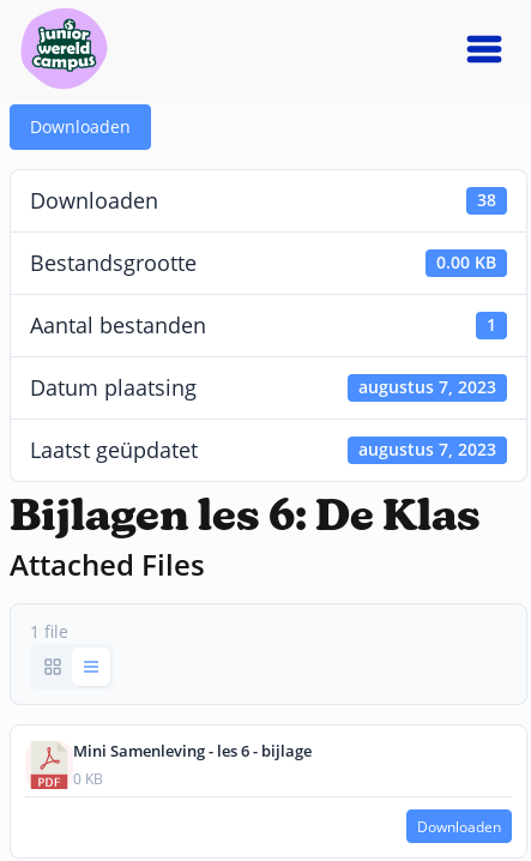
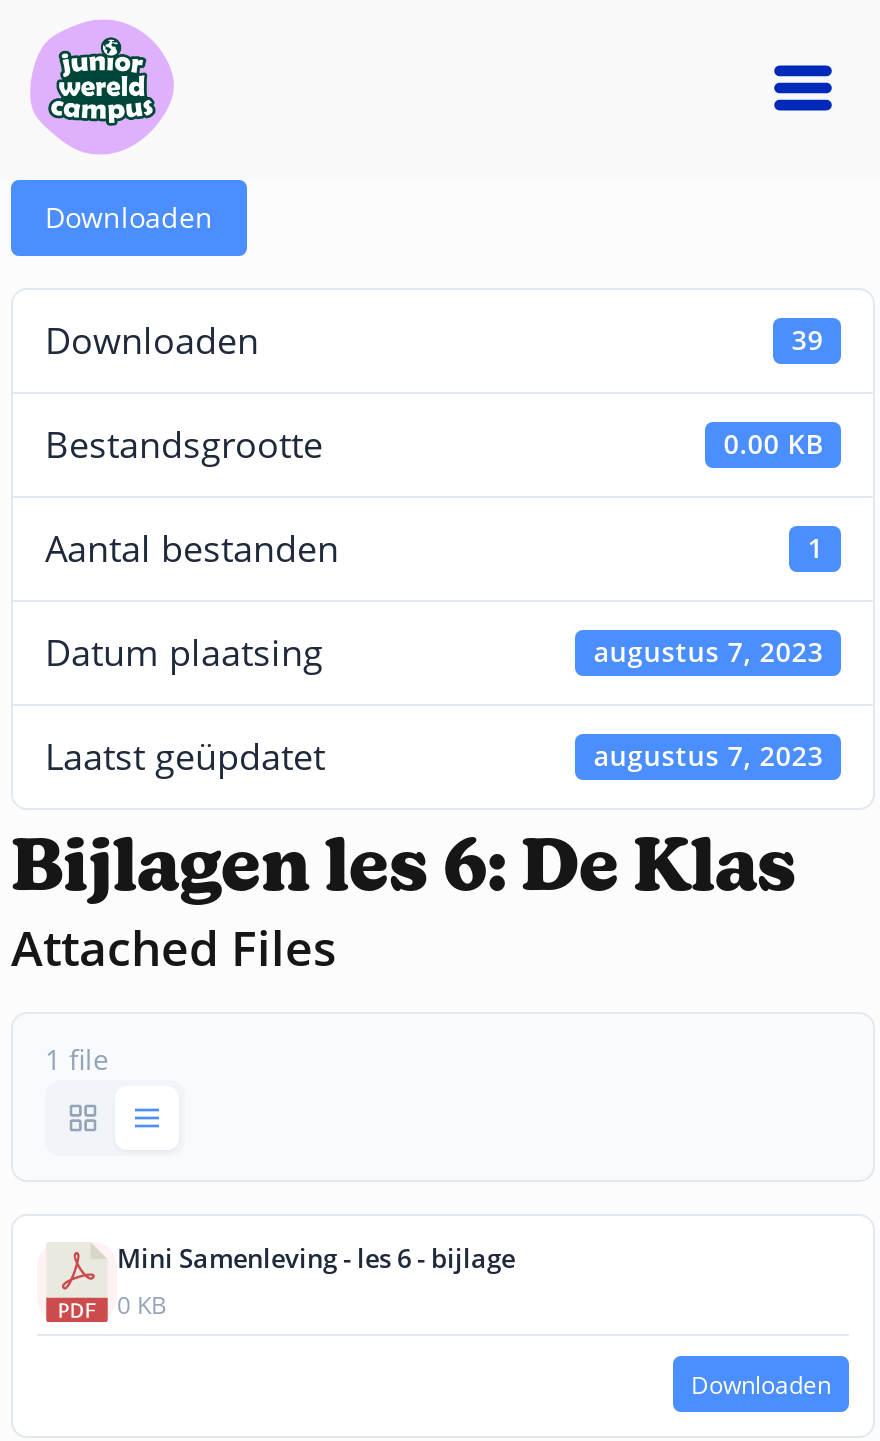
[477,189,496,211] 38 -> [791,322,823,358] 39

